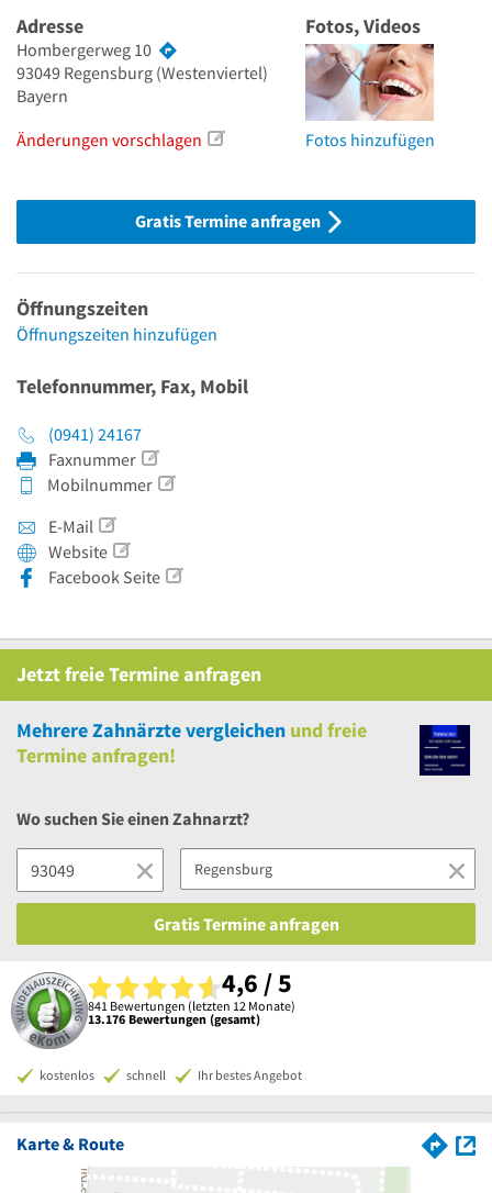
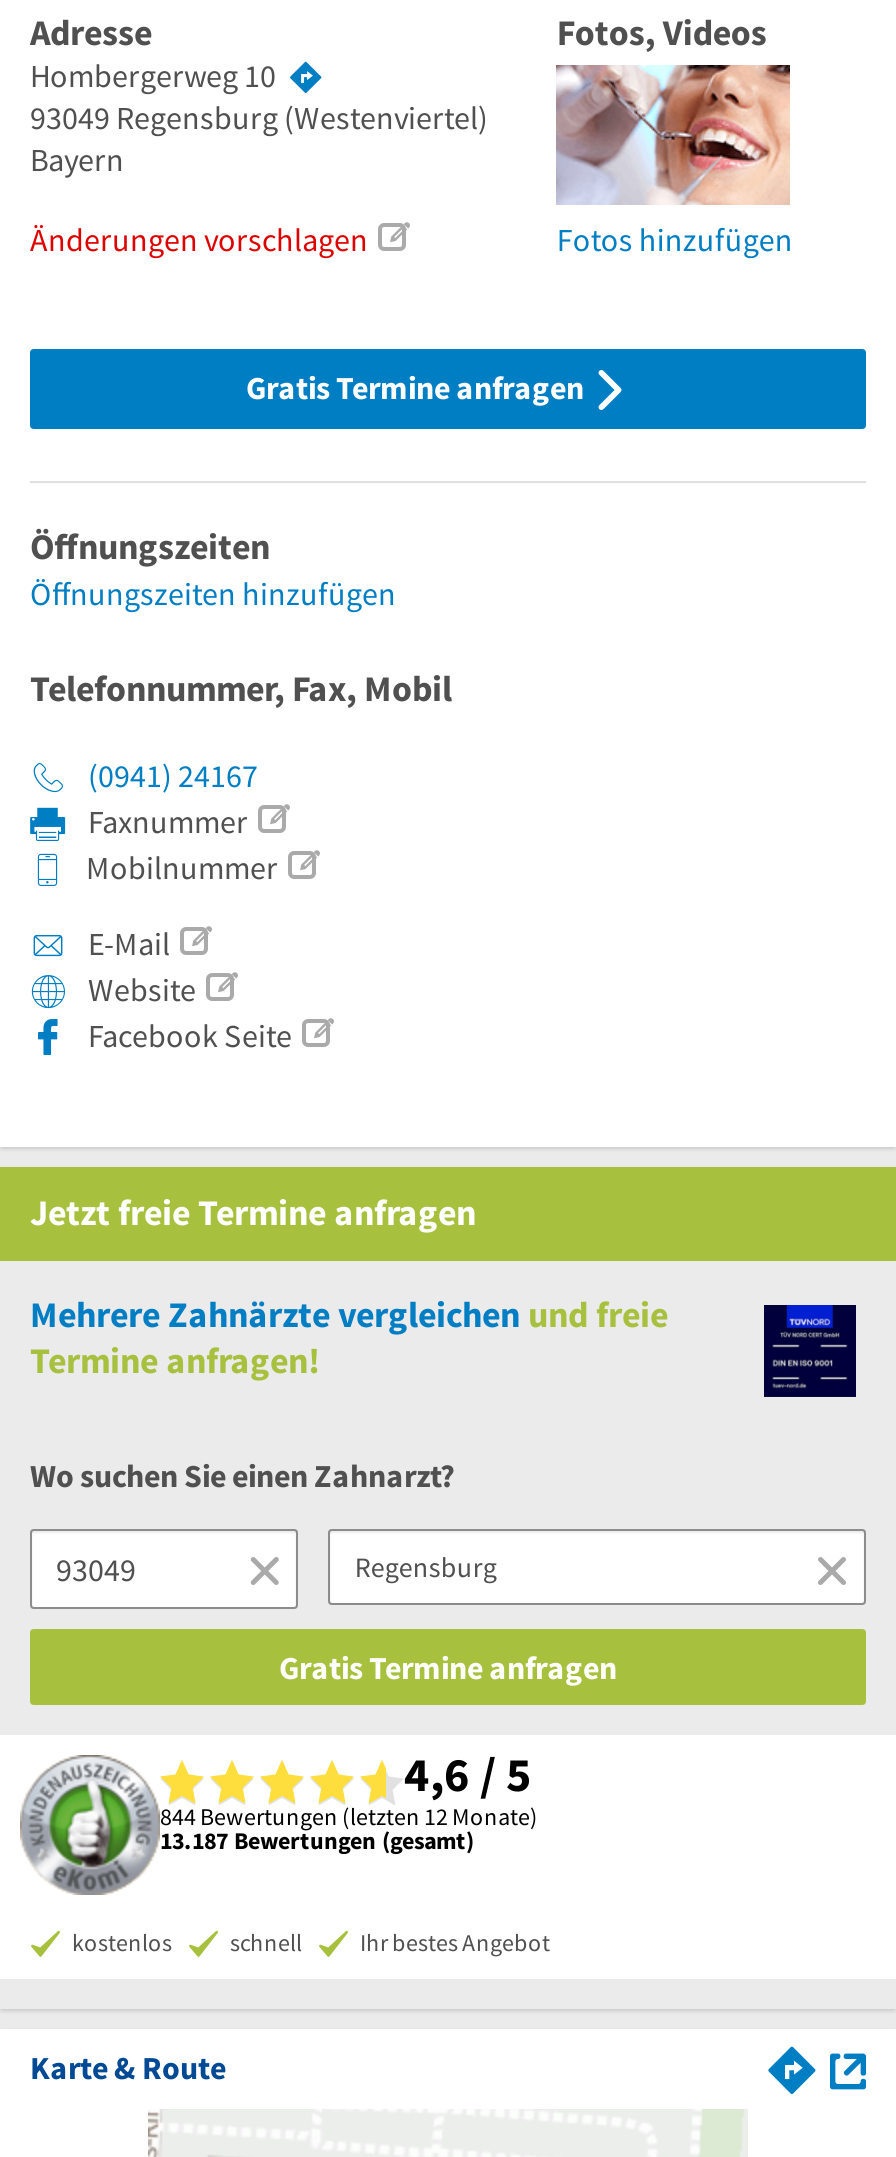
[88,997,295,1014] 841 Bewertungen (letzten 12 Monate) -> [160,1800,538,1830] 844 Bewertungen (letzten 12 Monate)
[88,1010,260,1027] 13.176 Bewertungen (gesamt) -> [160,1824,474,1854] 13.187 Bewertungen (gesamt)

